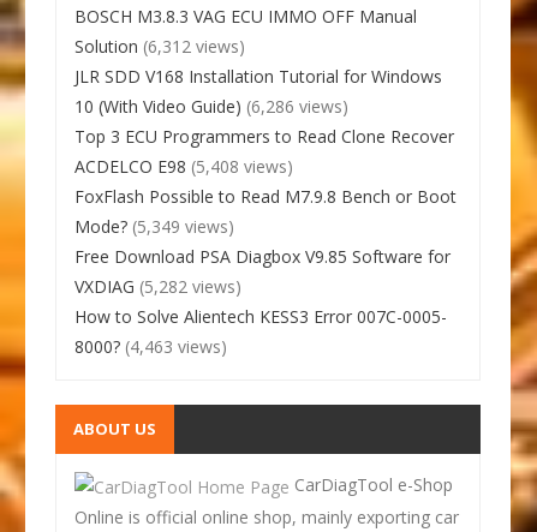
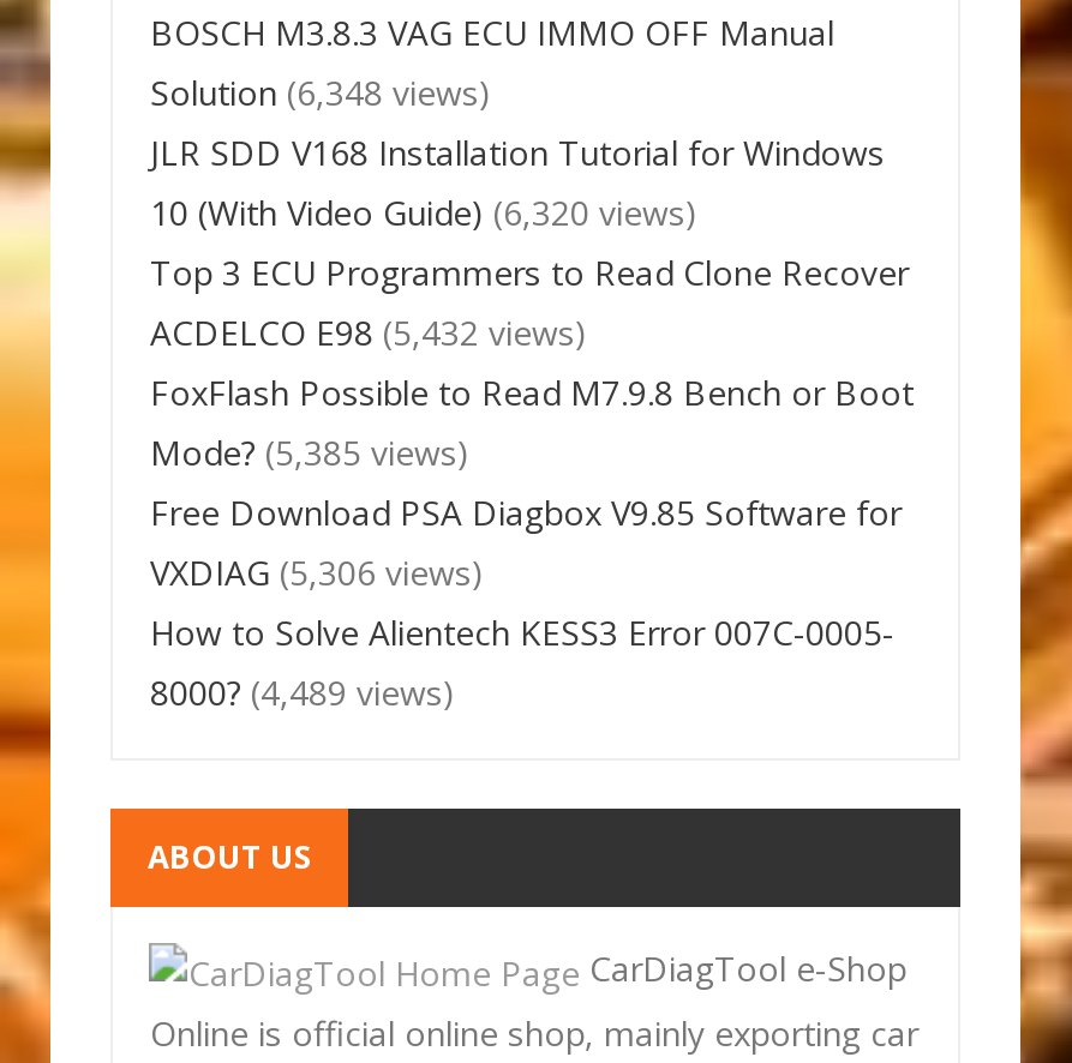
[75,35,246,58] Solution (6,312 views) -> [150,69,491,115] Solution (6,348 views)
[75,95,349,118] 10 (With Video Guide) (6,286 views) -> [150,189,697,235] 10 (With Video Guide) (6,320 views)
[75,155,294,178] ACDELCO E98 (5,408 views) -> [150,309,587,355] ACDELCO E98 (5,432 views)
[75,215,235,238] Mode? (5,349 views) -> [150,429,469,475] Mode? (5,385 views)
[75,275,242,298] VXDIAG (5,282 views) -> [150,549,484,595] VXDIAG (5,306 views)
[75,335,228,358] 8000? (4,463 views) -> [150,669,455,715] 8000? (4,489 views)

